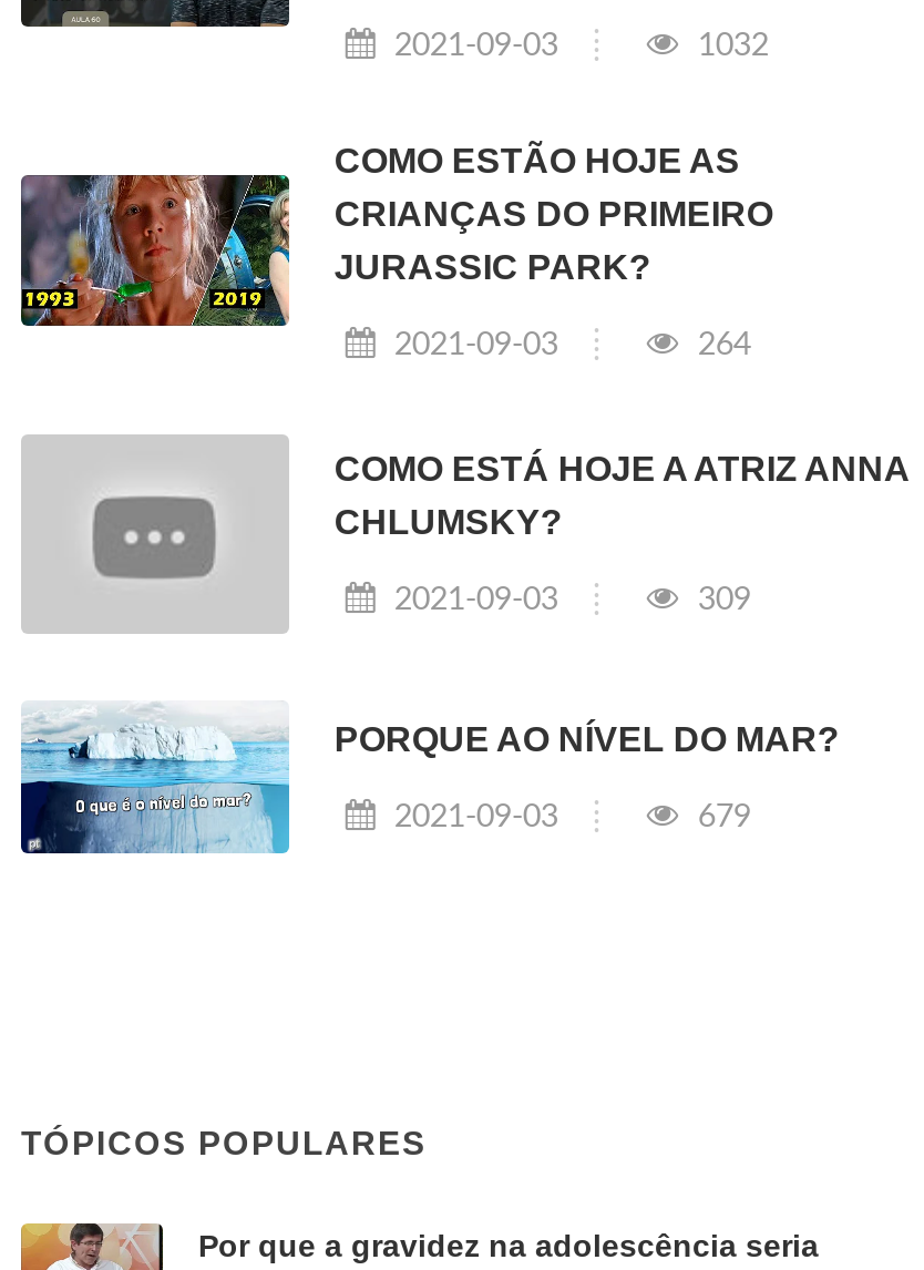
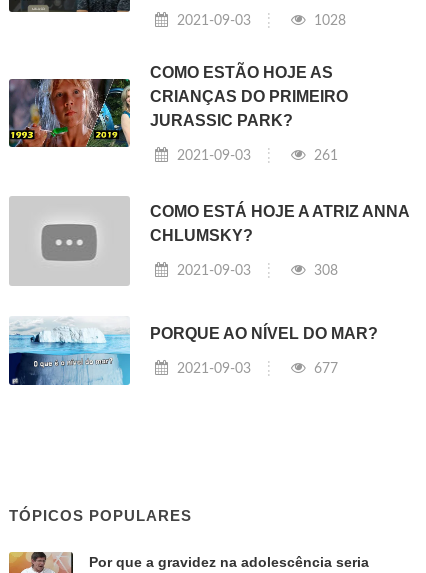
[689,28,768,61] 1032 -> [310,12,346,27] 1028
[689,327,751,360] 264 -> [310,147,338,162] 261
[689,584,751,617] 309 -> [310,263,338,278] 308
[689,800,751,833] 679 -> [310,361,338,376] 677

